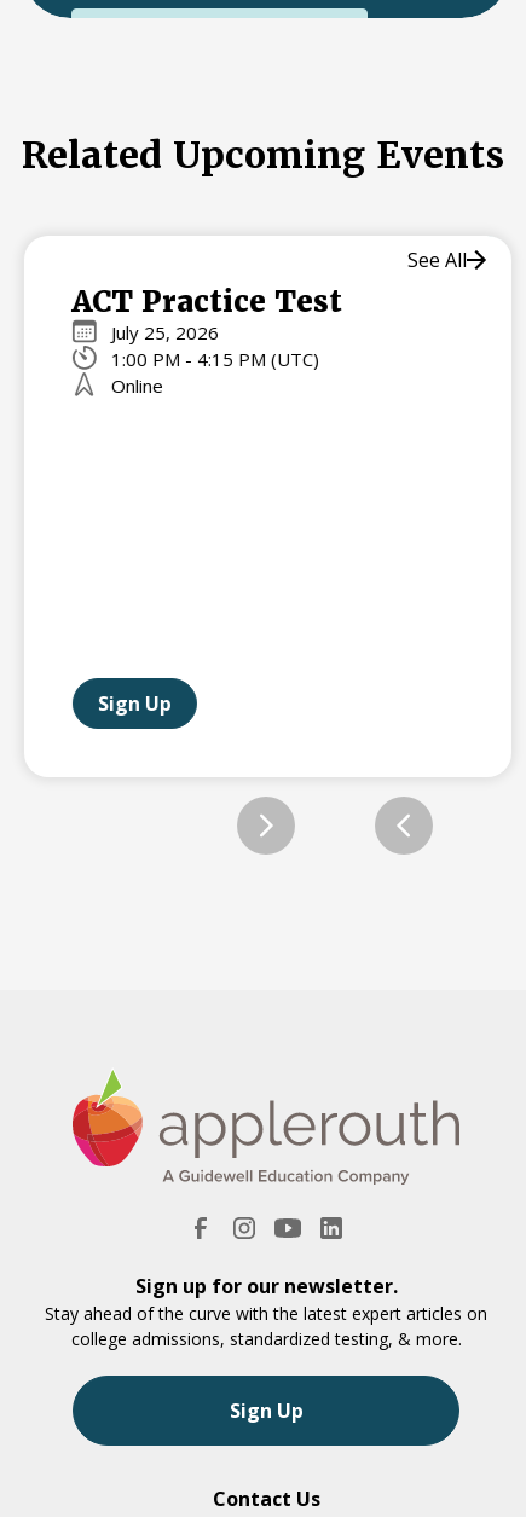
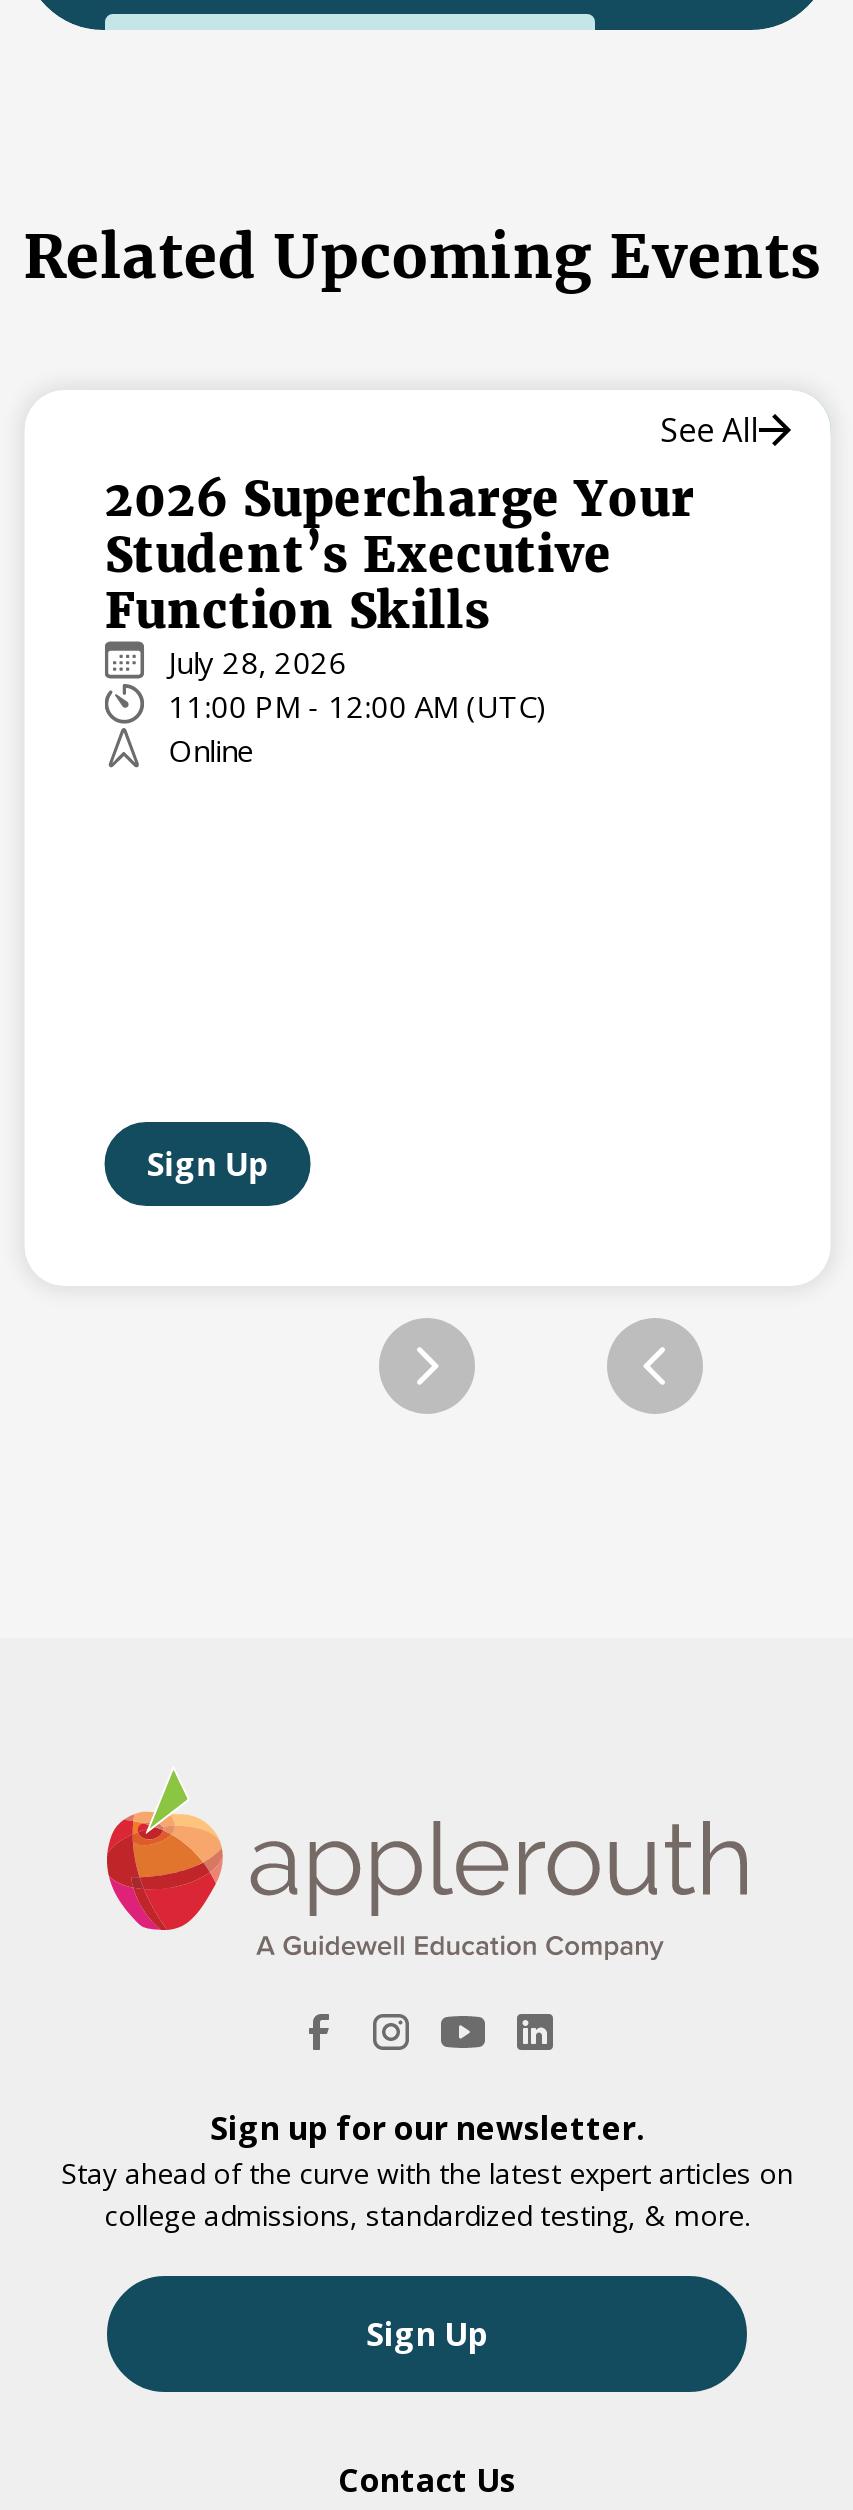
[71,282,341,371] ACT Practice Test | July 25, 2026 | 1:00 PM - 4:15 PM (UTC) -> [104,467,694,725] 2026 Supercharge Your | Student’s Executive | Function Skills | July 28, 2026 | 11:00 PM - 12:00 AM (UTC)
moved [110,373,162,397] -> [168,729,254,769]: Online

